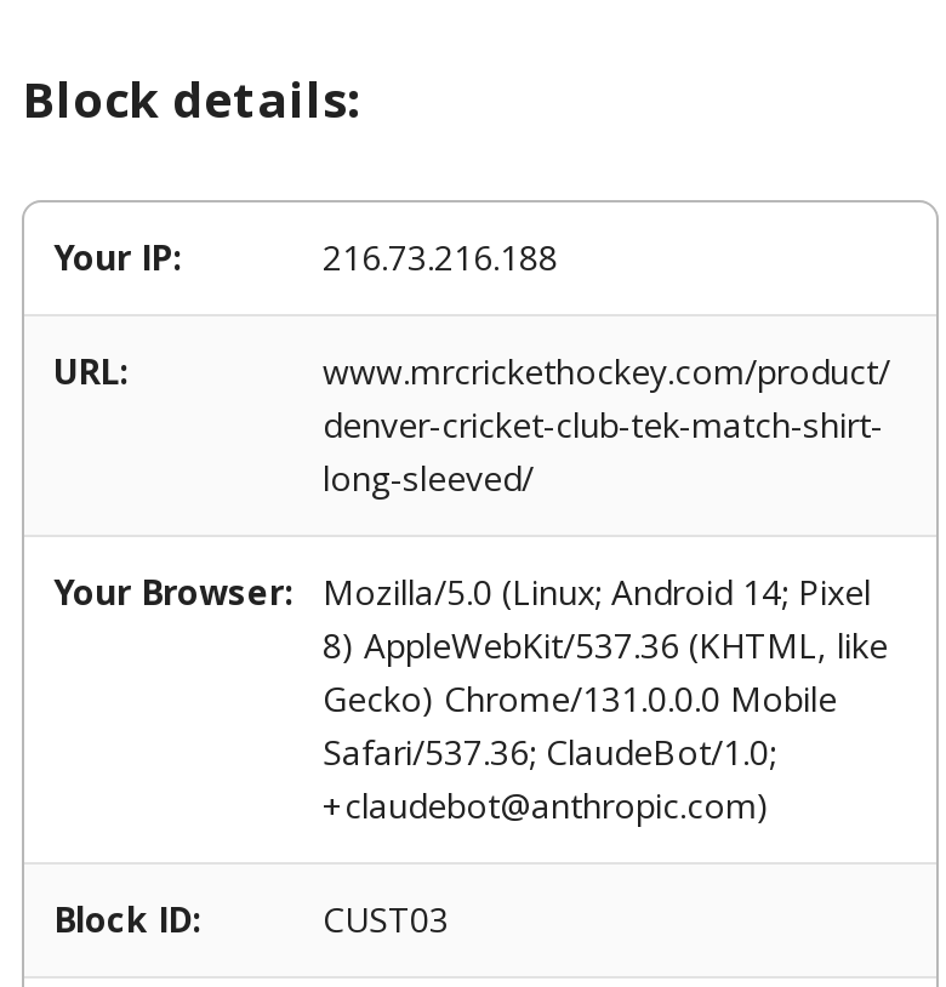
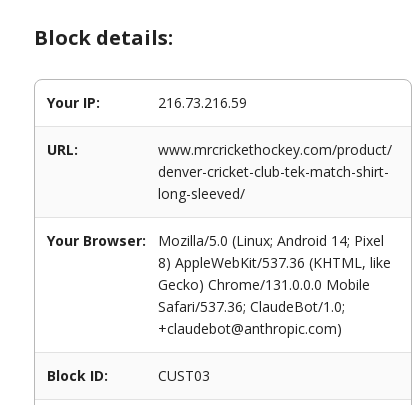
[323,234,558,280] 216.73.216.188 -> [158,93,247,112] 216.73.216.59

